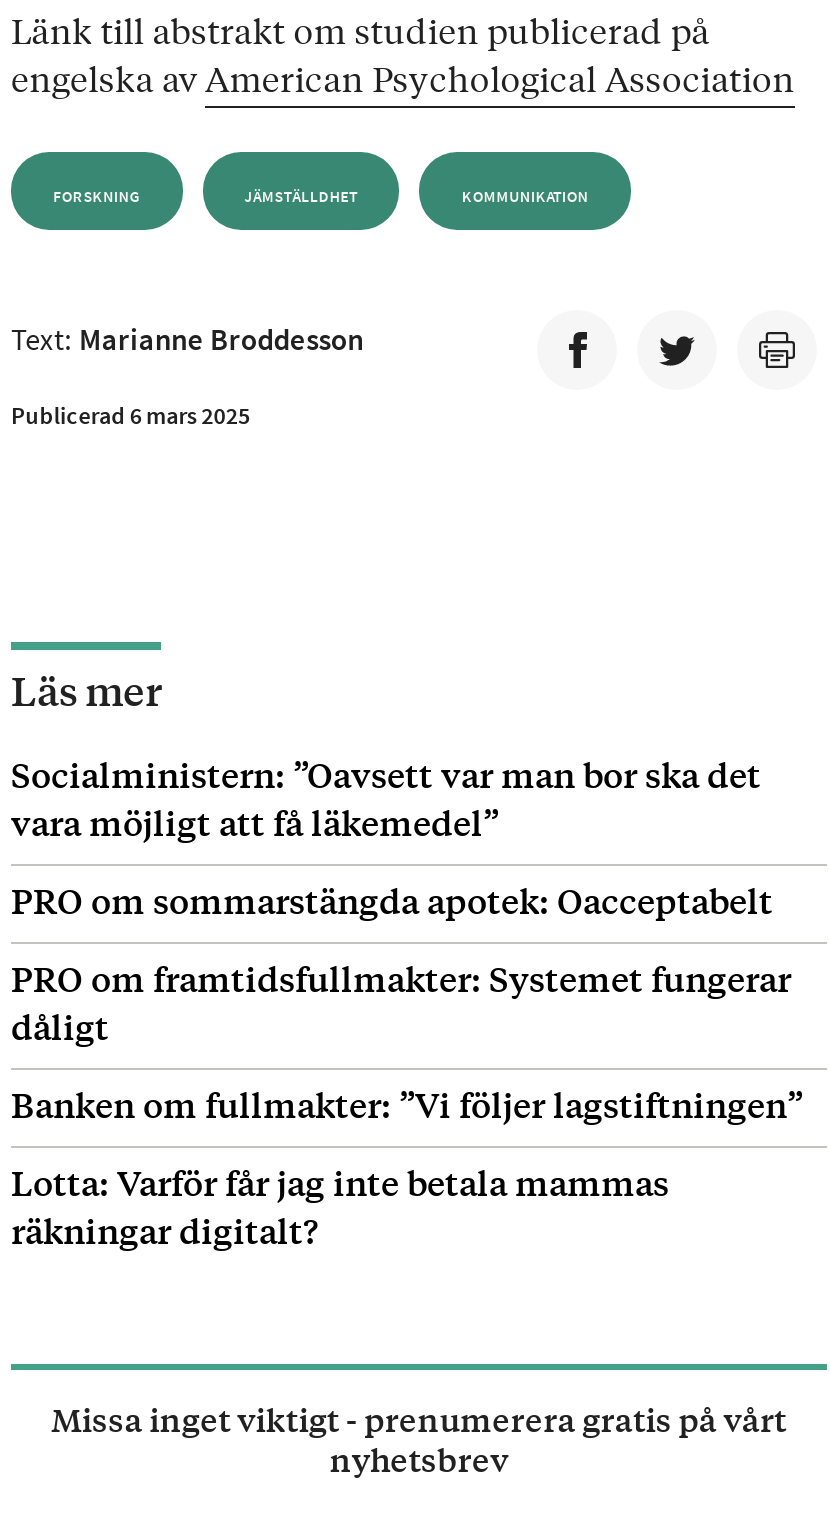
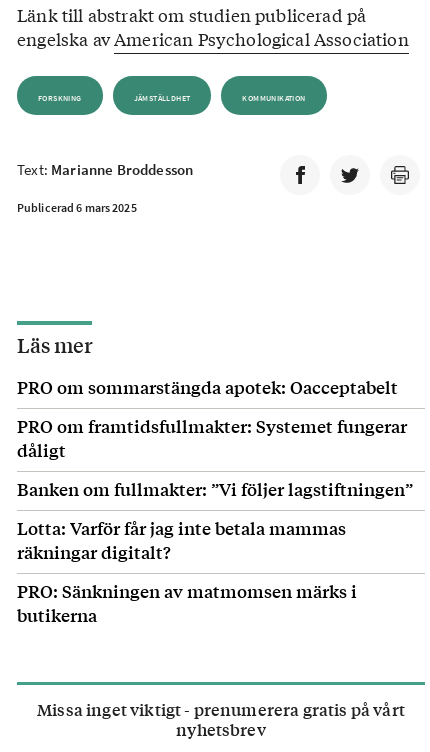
[11,748,761,846] Socialministern: ”Oavsett var man bor ska det | vara möjligt att få läkemedel” -> none
moved [11,874,803,1254] -> [17,374,413,564]: PRO om sommarstängda apotek: Oacceptabelt | PRO om framtidsfullmakter: Systemet fungerar | dåligt | Banken om fullmakter: ”Vi följer lagstiftningen” | Lotta: Varför får jag inte betala mammas | räkningar digitalt?
none -> [17,578,357,627] PRO: Sänkningen av matmomsen märks i | butikerna

